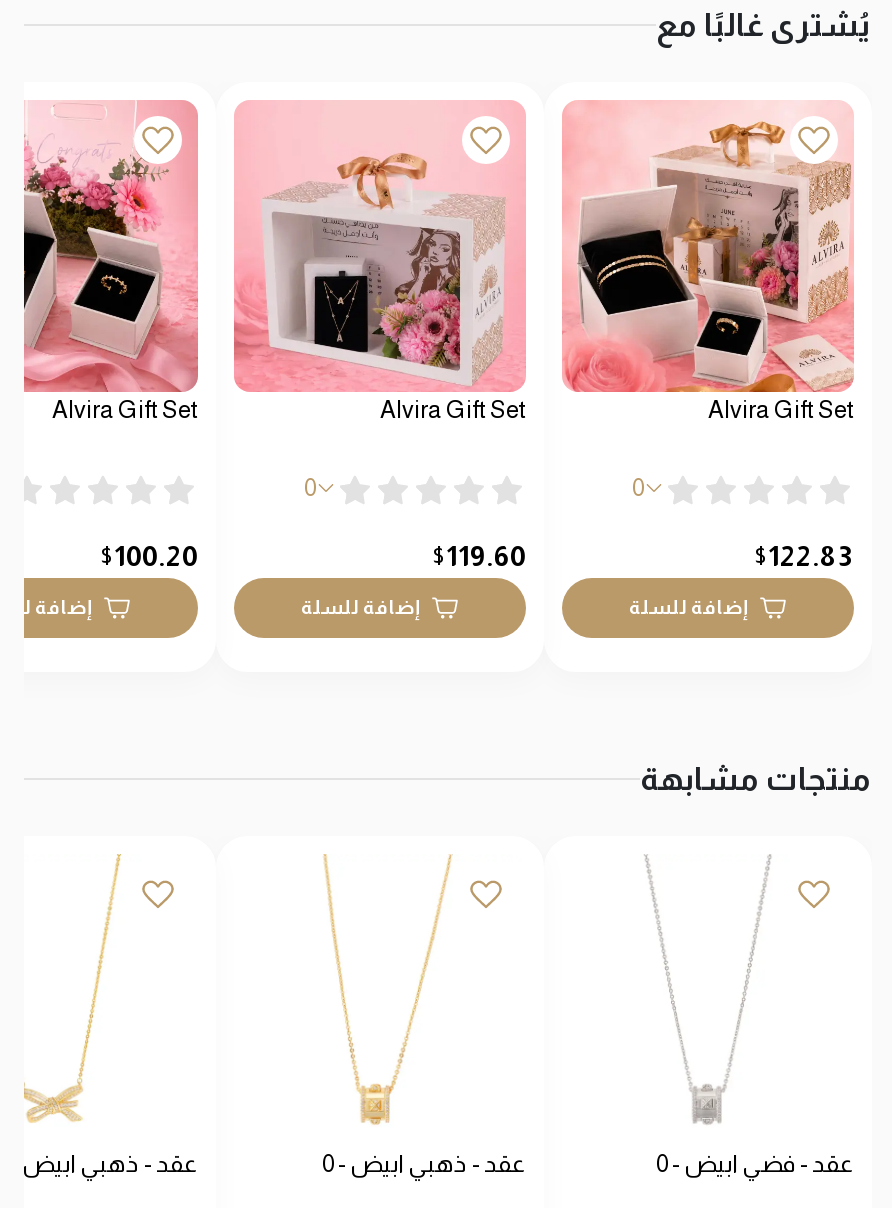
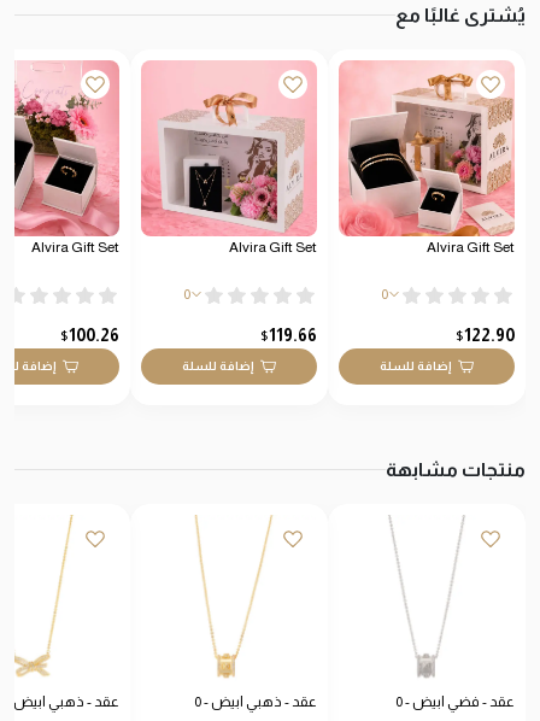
[114,540,198,572] 100.20 -> [69,325,119,345] 100.26
[446,540,526,572] 119.60 -> [269,325,317,345] 119.66
[768,540,854,572] 122.83 -> [464,325,515,345] 122.90

